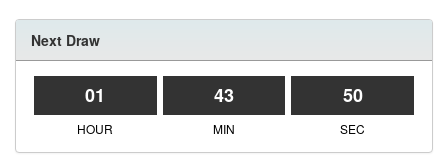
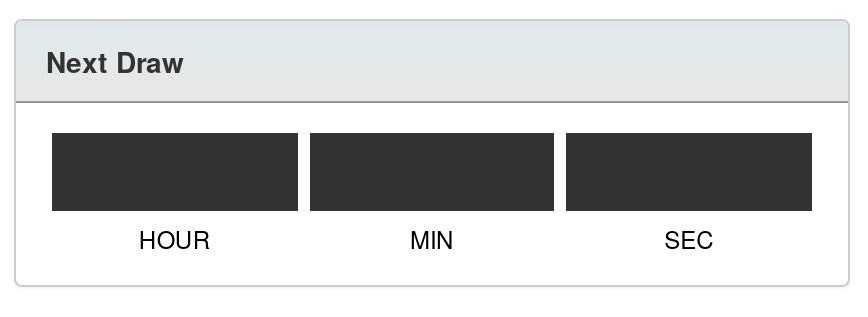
[85,82,363,108] 01 | 43 | 50 -> none

